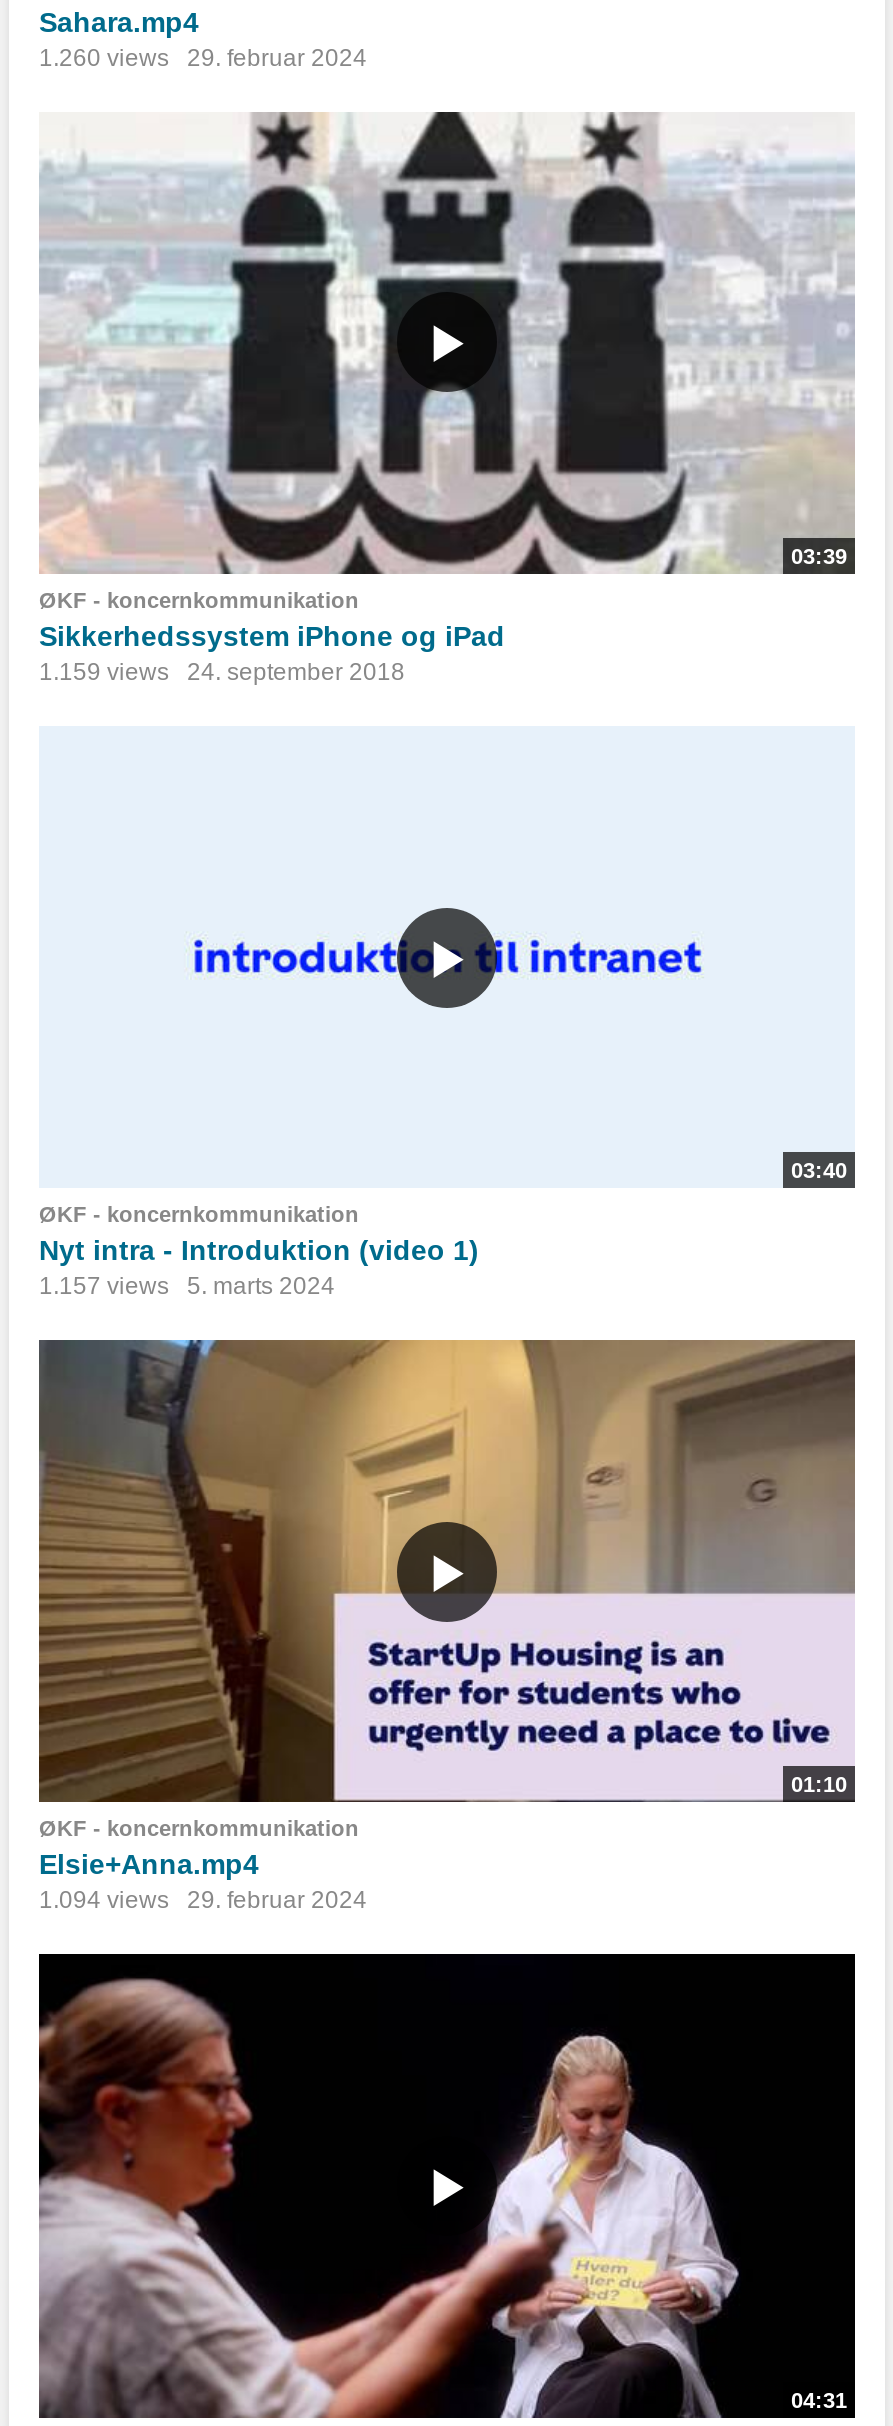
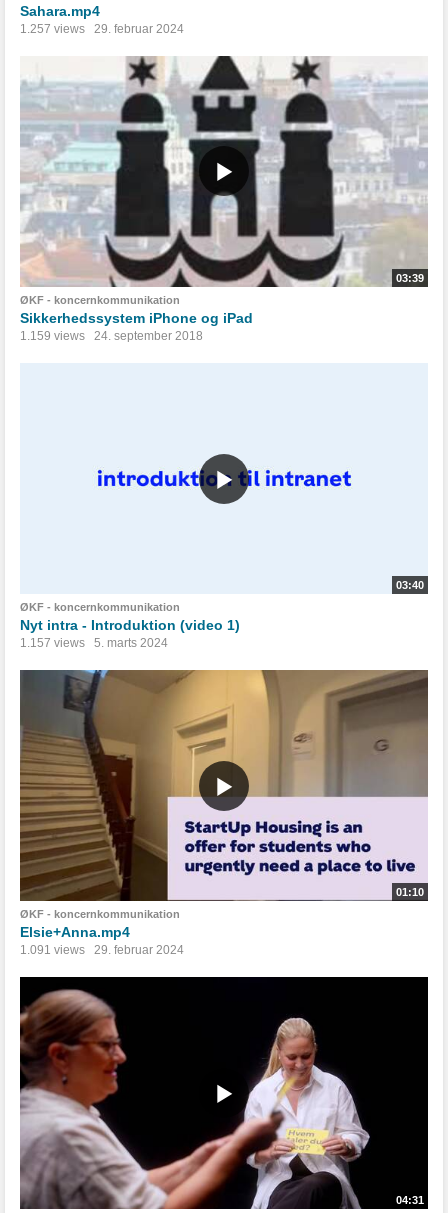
[39,44,367,72] 1.260 views 29. februar 2024 -> [20,22,184,36] 1.257 views 29. februar 2024
[39,1887,367,1915] 1.094 views 29. februar 2024 -> [20,943,184,957] 1.091 views 29. februar 2024

